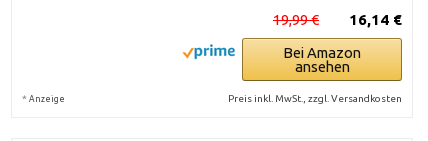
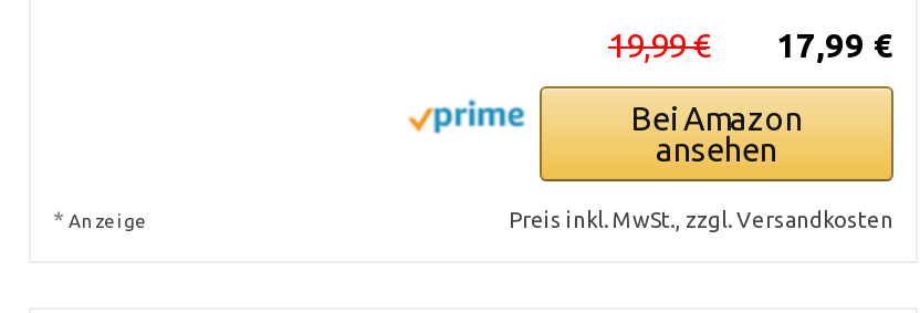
[273,11,402,28] 19,99 € 16,14 € -> [608,27,893,64] 19,99 € 17,99 €

